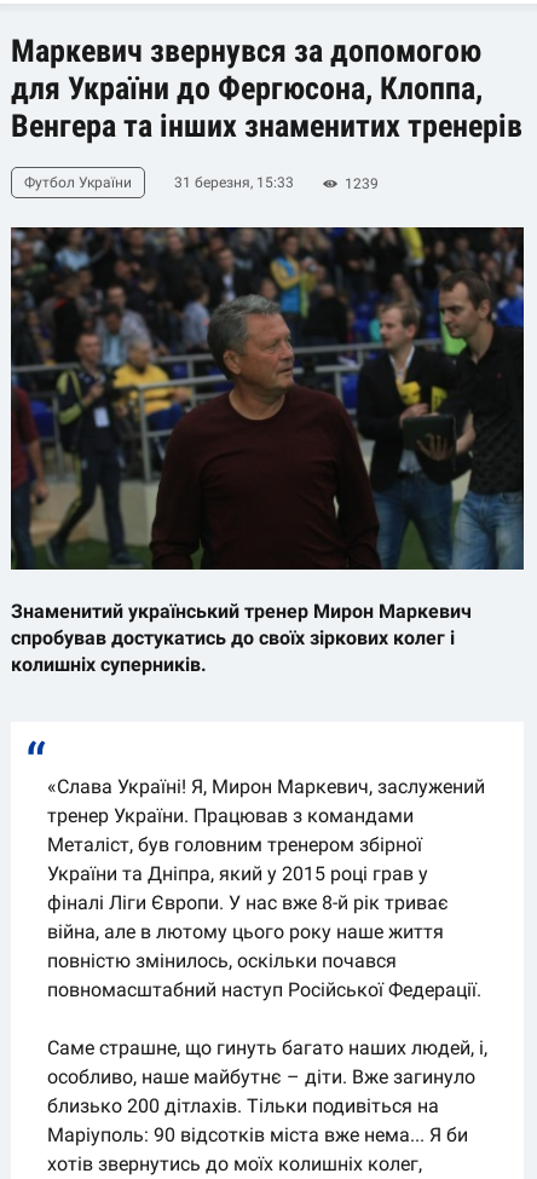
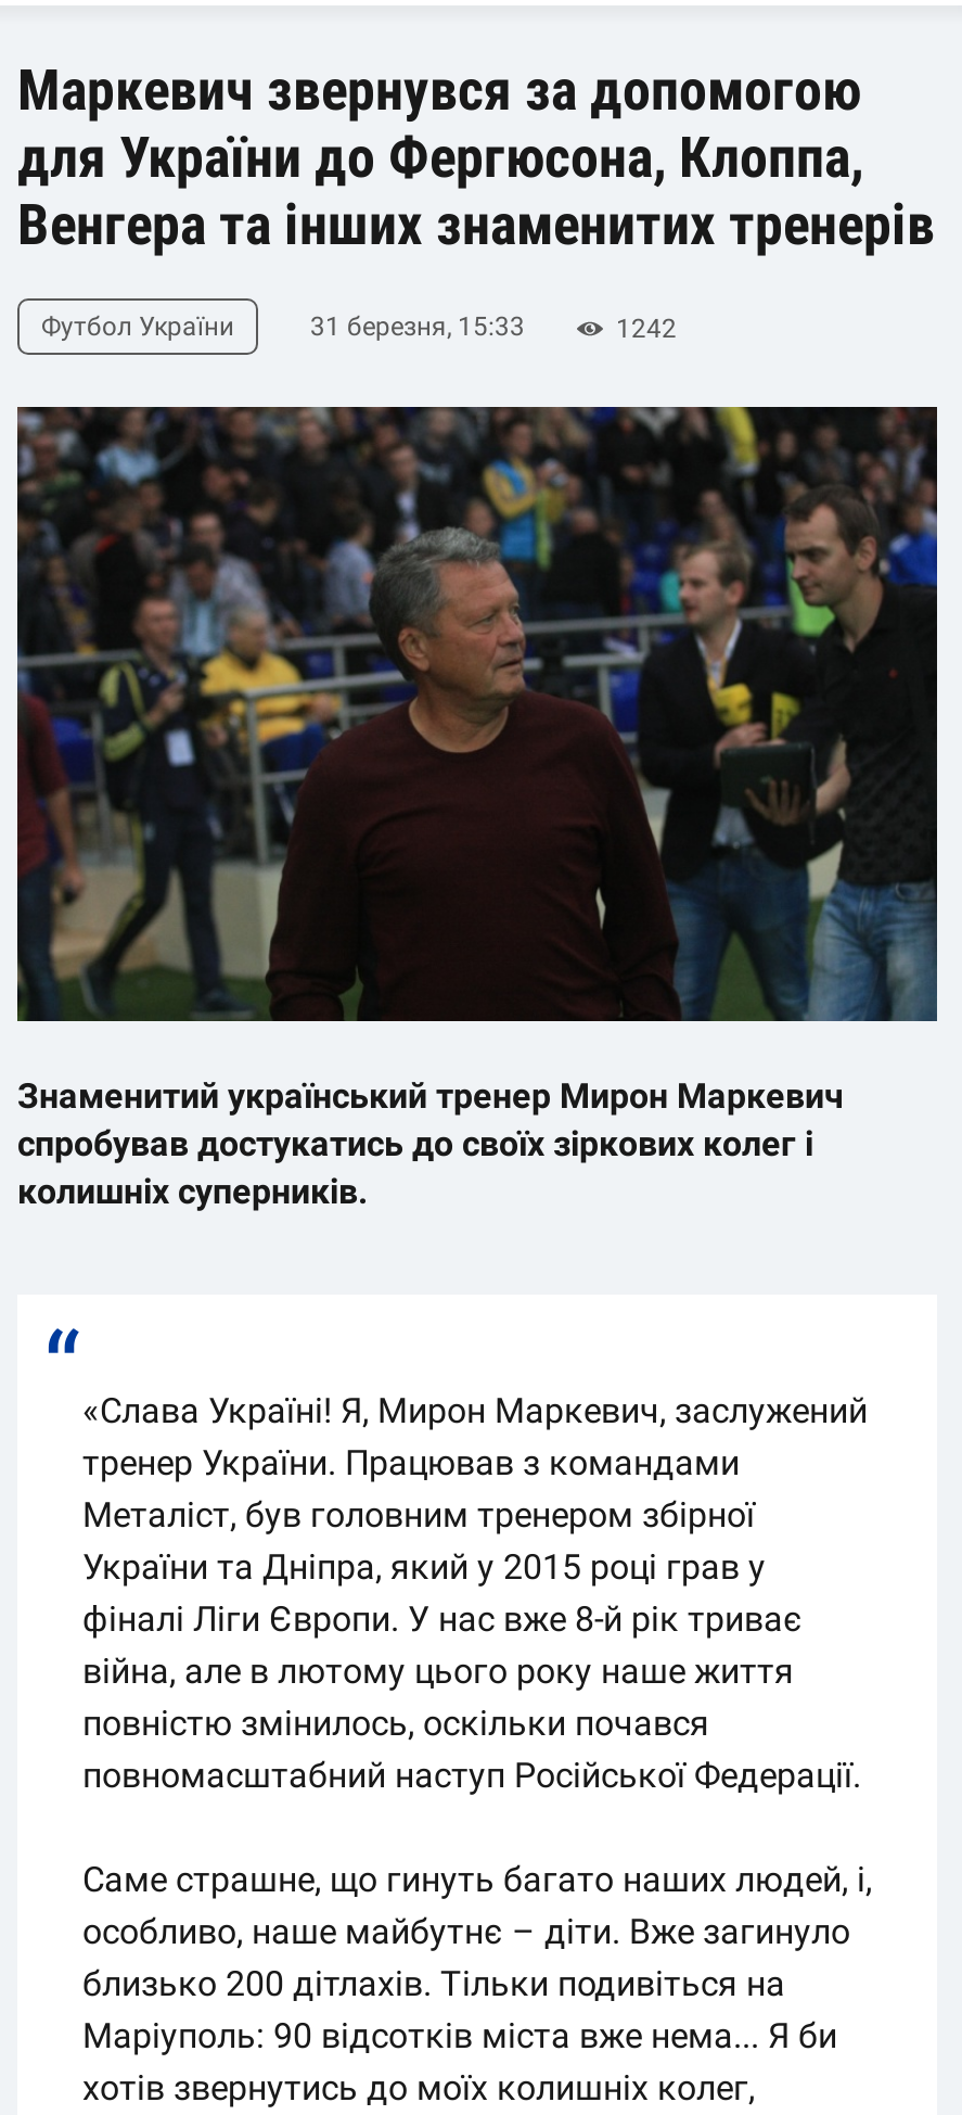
[341,175,379,192] 1239 -> [610,313,677,343] 1242

